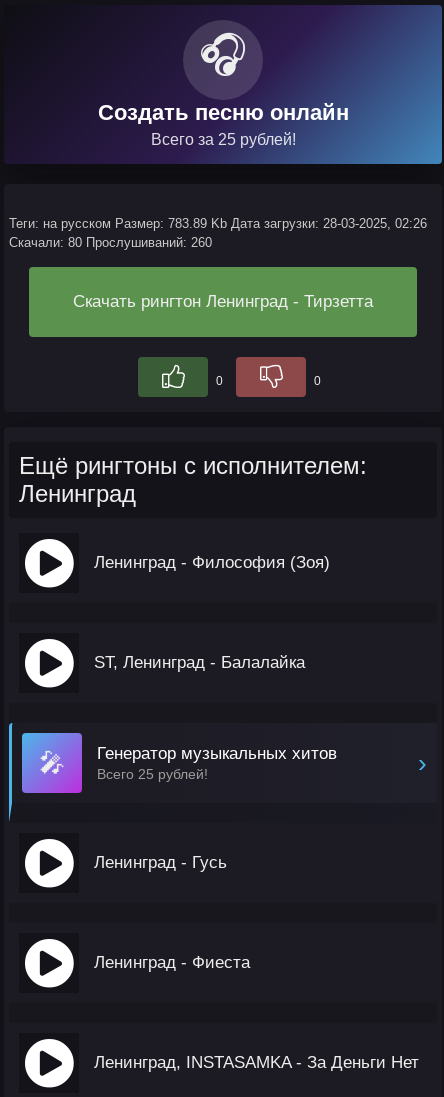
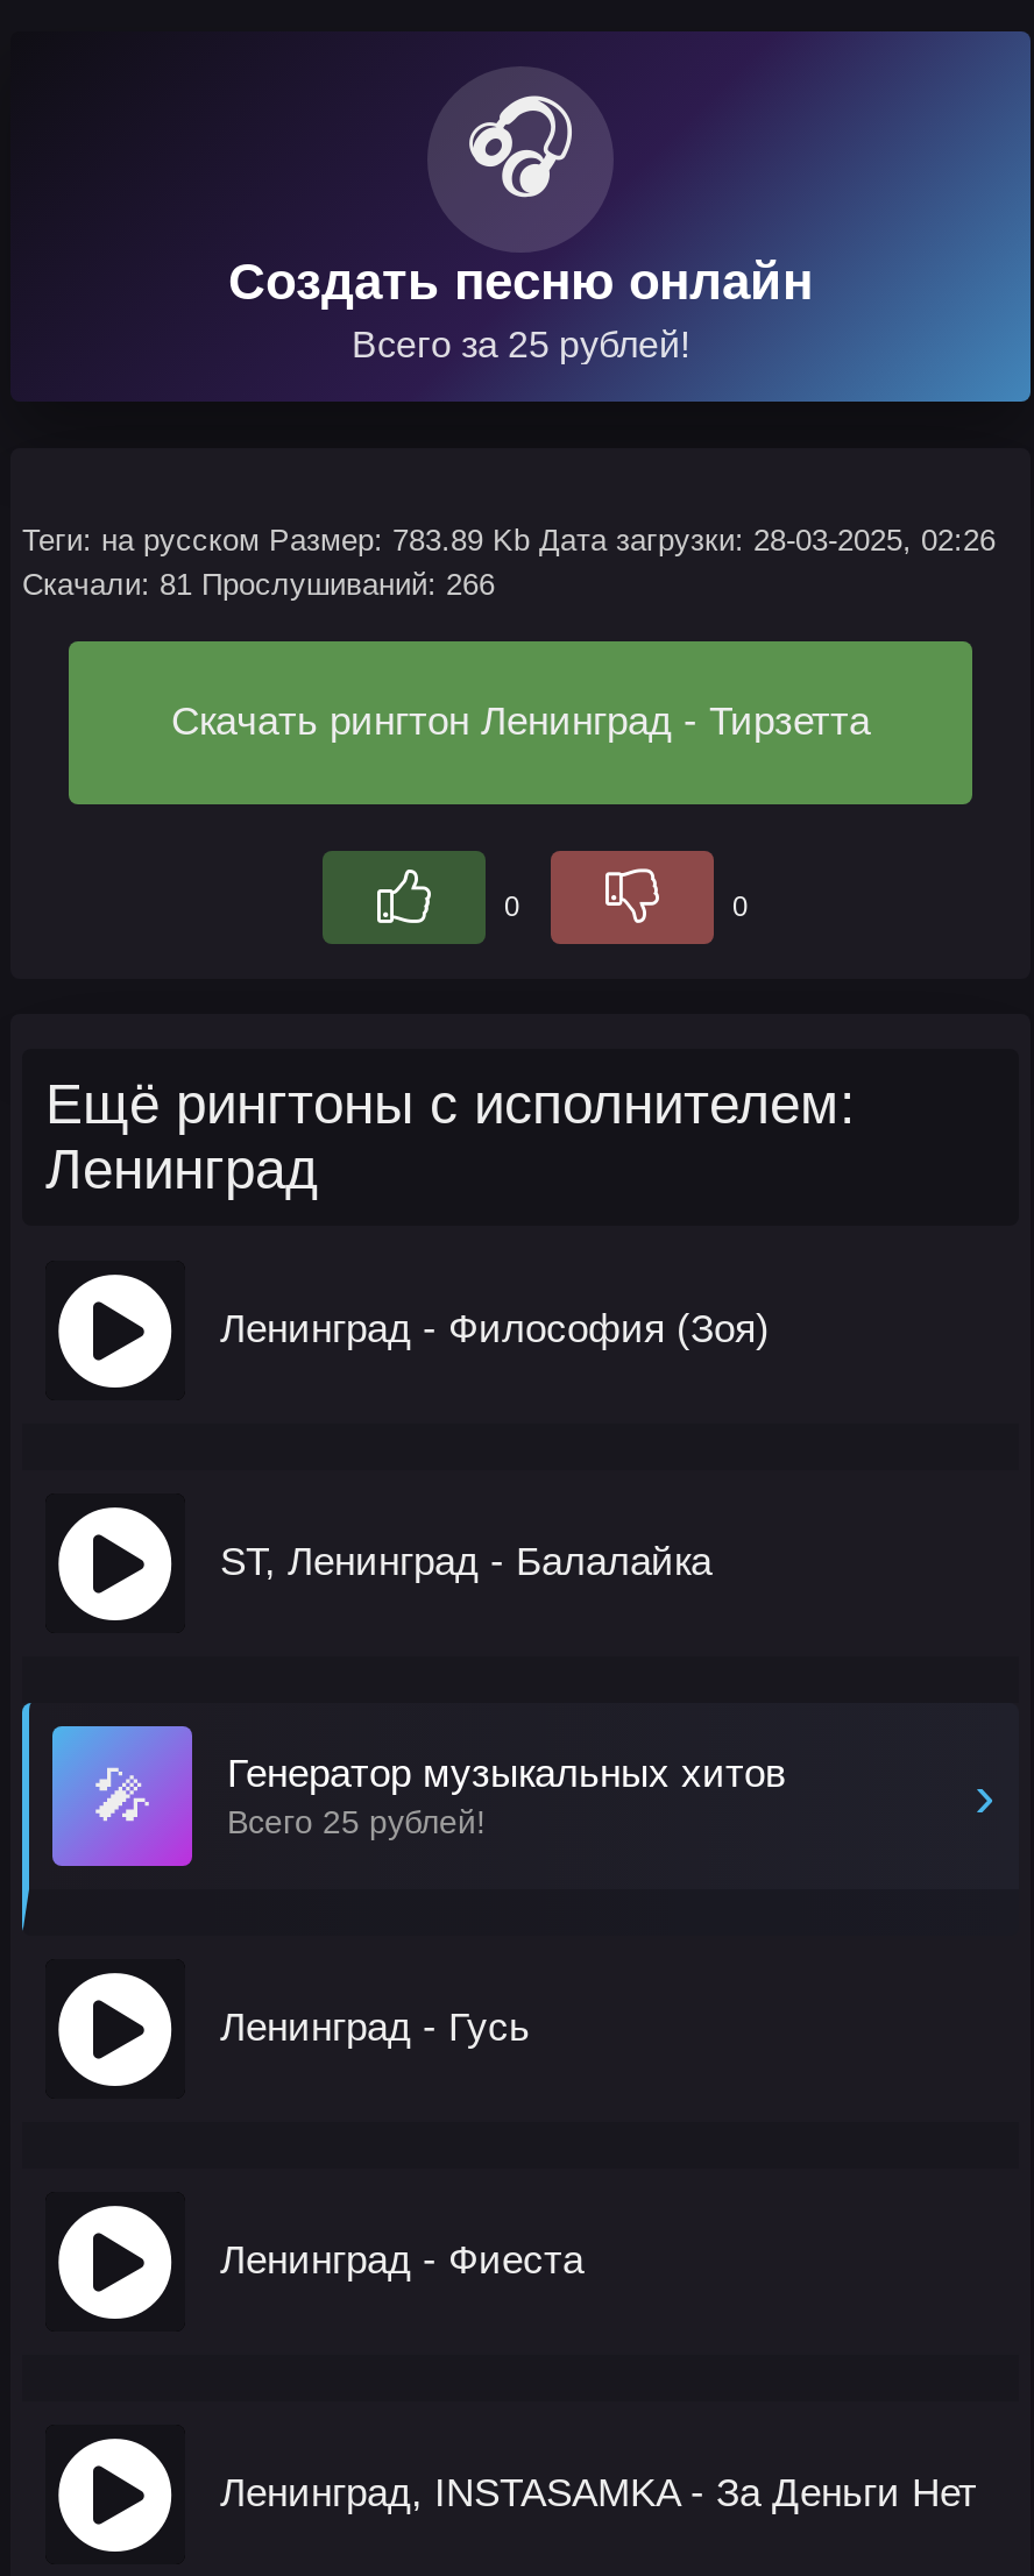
[9,235,212,250] Скачали: 80 Прослушиваний: 260 -> [22,567,495,602] Скачали: 81 Прослушиваний: 266

